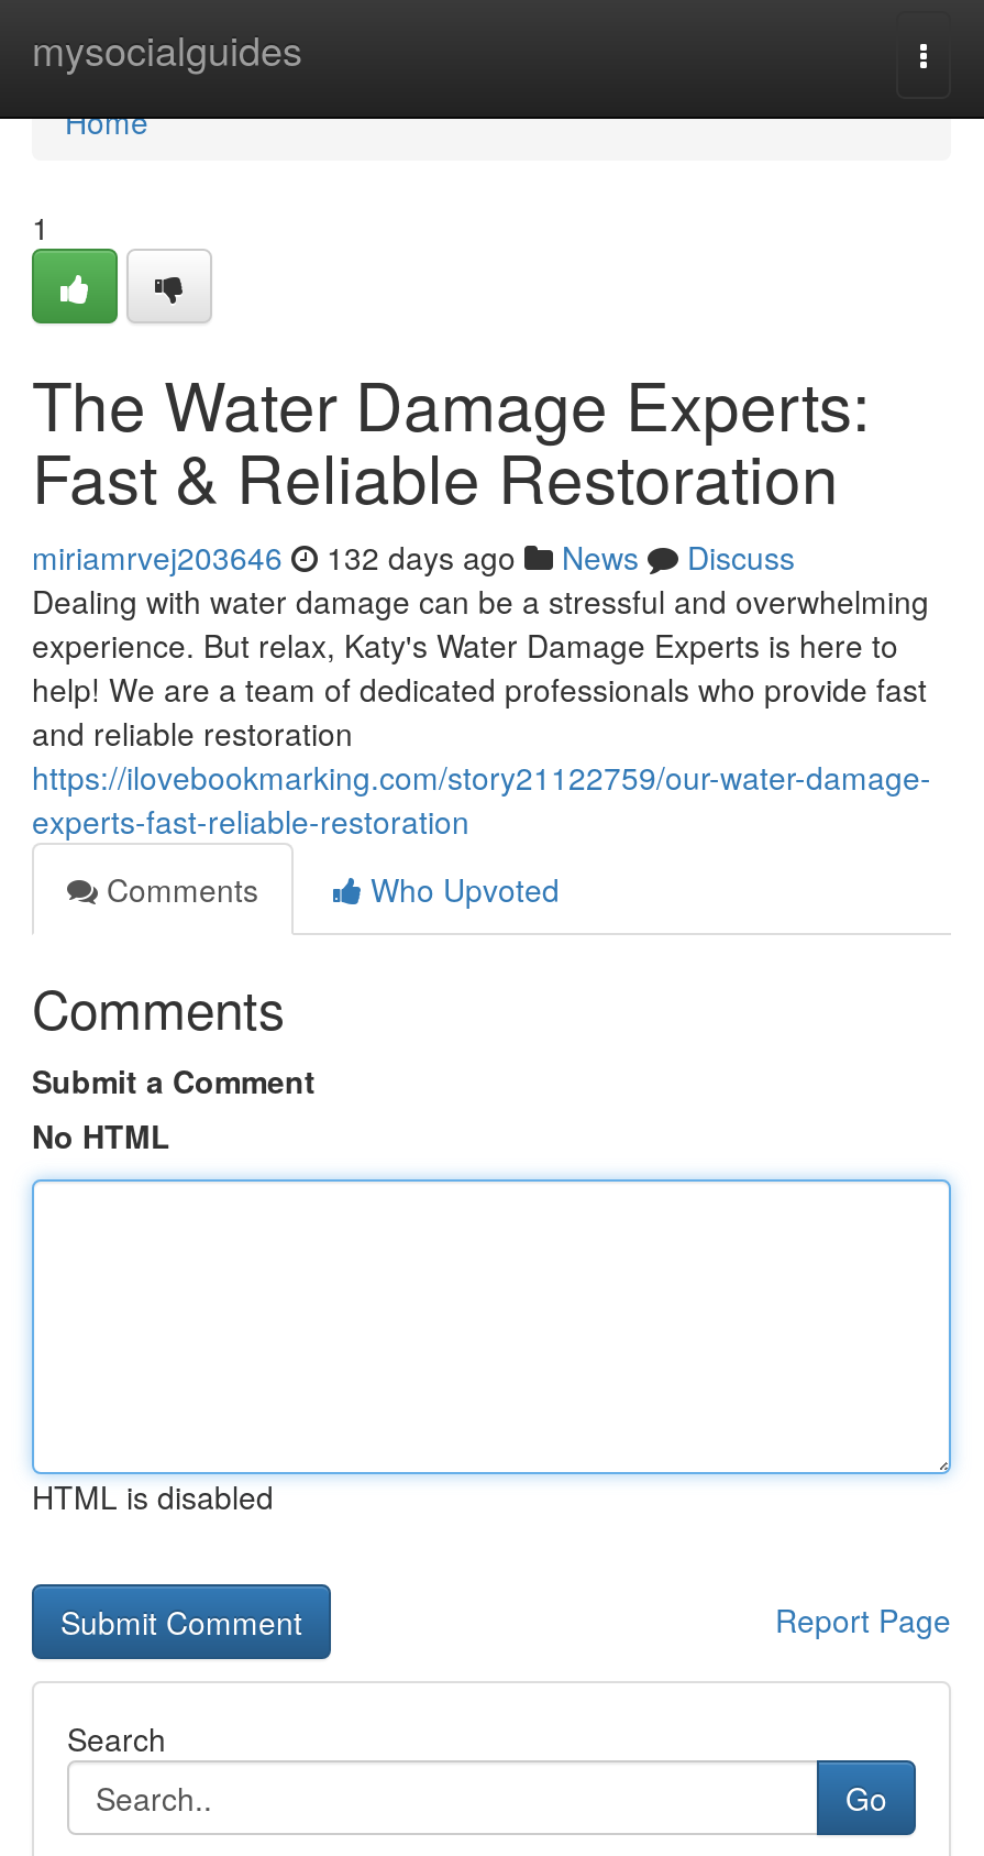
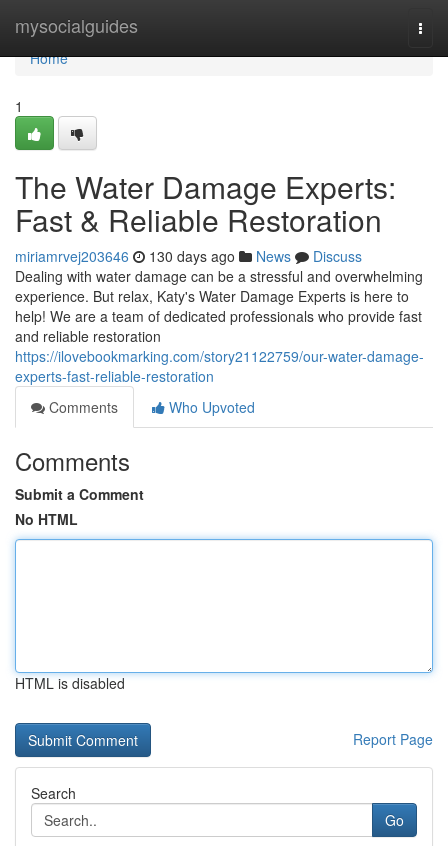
[32,535,795,579] miriamrvej203646 132 days ago News Discuss -> [15,246,362,266] miriamrvej203646 130 days ago News Discuss

